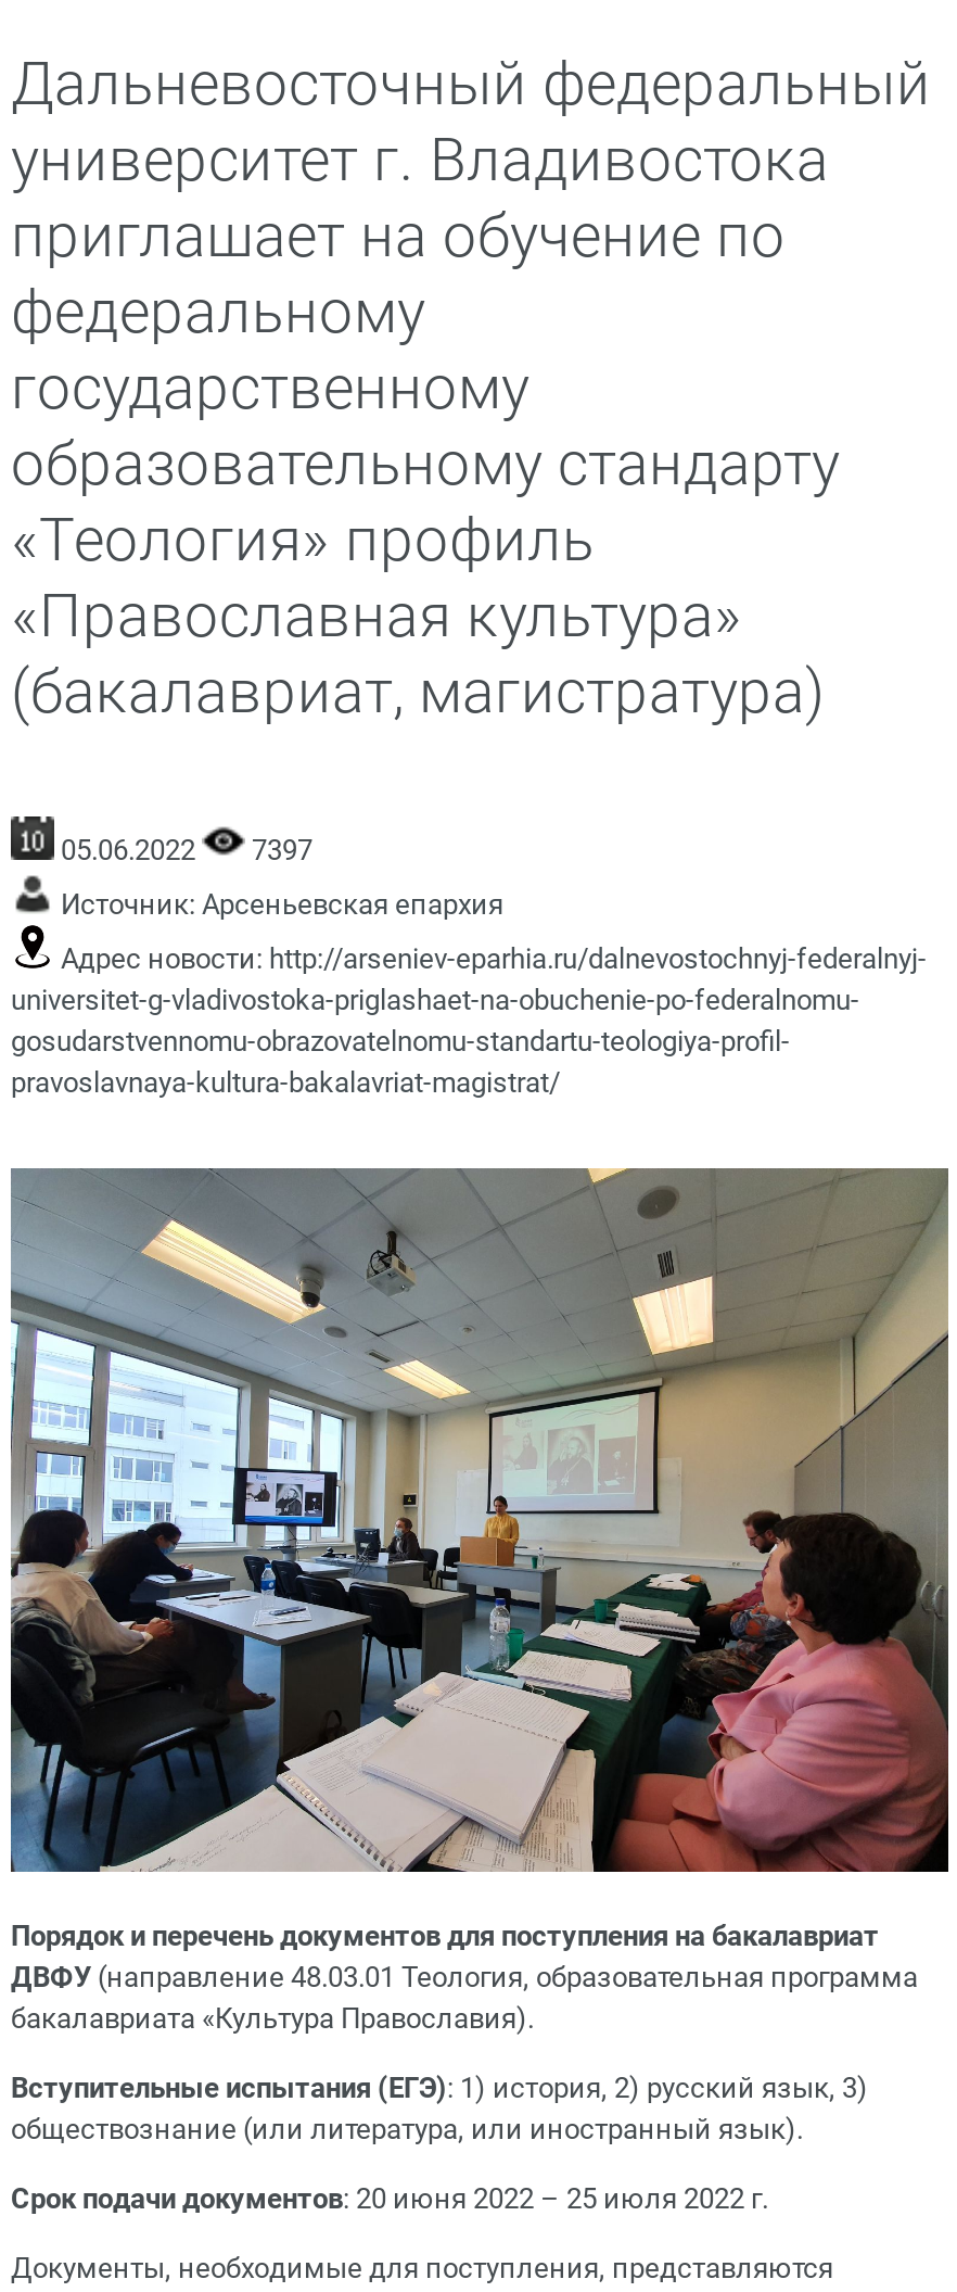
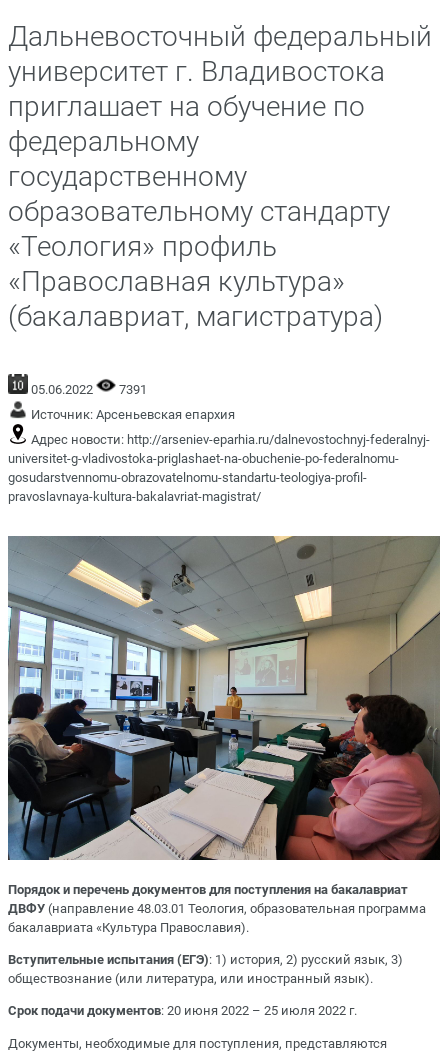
[54,833,312,866] 05.06.2022 7397 -> [28,382,147,397] 05.06.2022 7391

